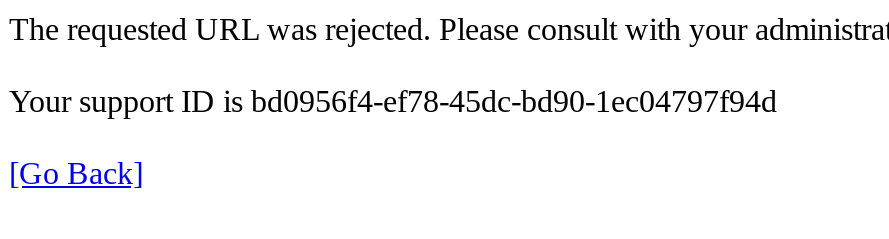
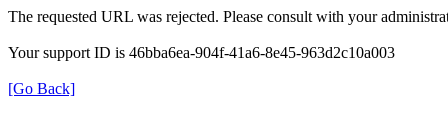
[9,84,777,118] Your support ID is bd0956f4-ef78-45dc-bd90-1ec04797f94d -> [8,44,395,61] Your support ID is 46bba6ea-904f-41a6-8e45-963d2c10a003

